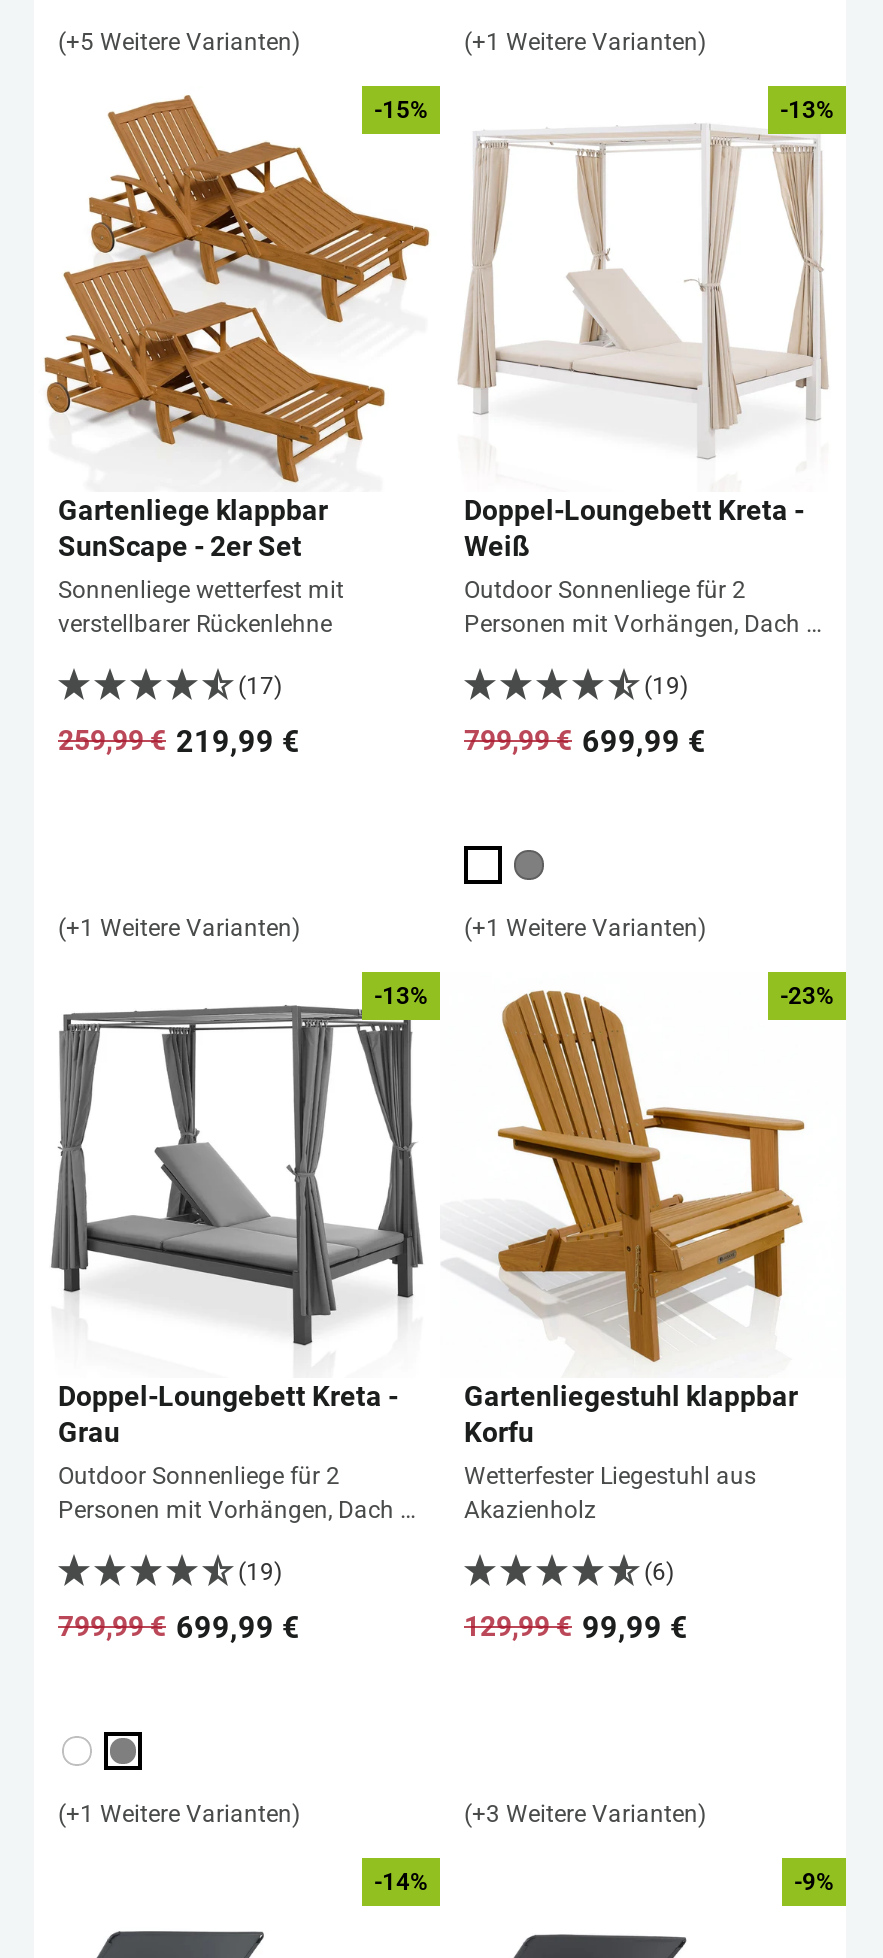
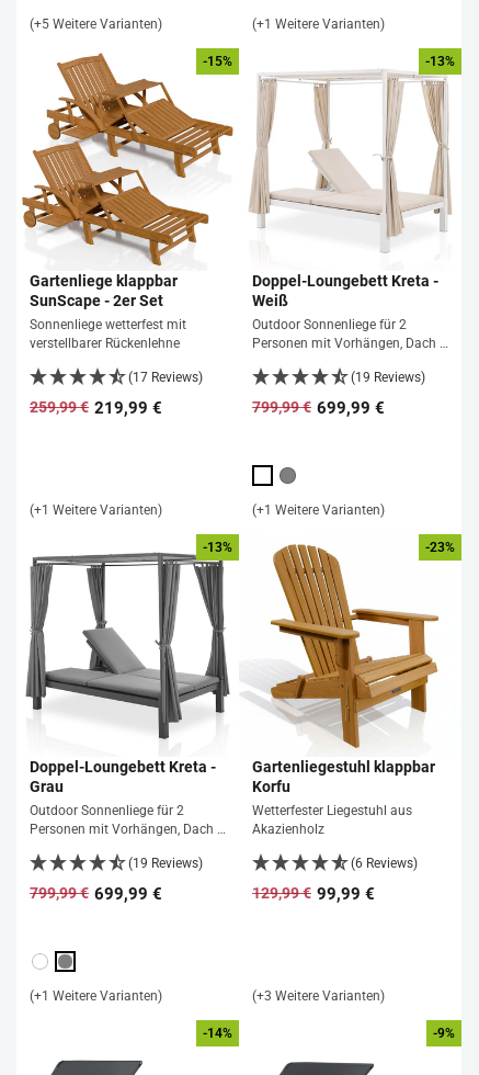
[238,672,282,700] (17) -> [128,370,203,385] (17 Reviews)
[644,672,688,700] (19) -> [351,370,425,385] (19 Reviews)
[238,1558,282,1586] (19) -> [128,856,203,871] (19 Reviews)
[644,1558,674,1586] (6) -> [351,856,418,871] (6 Reviews)

